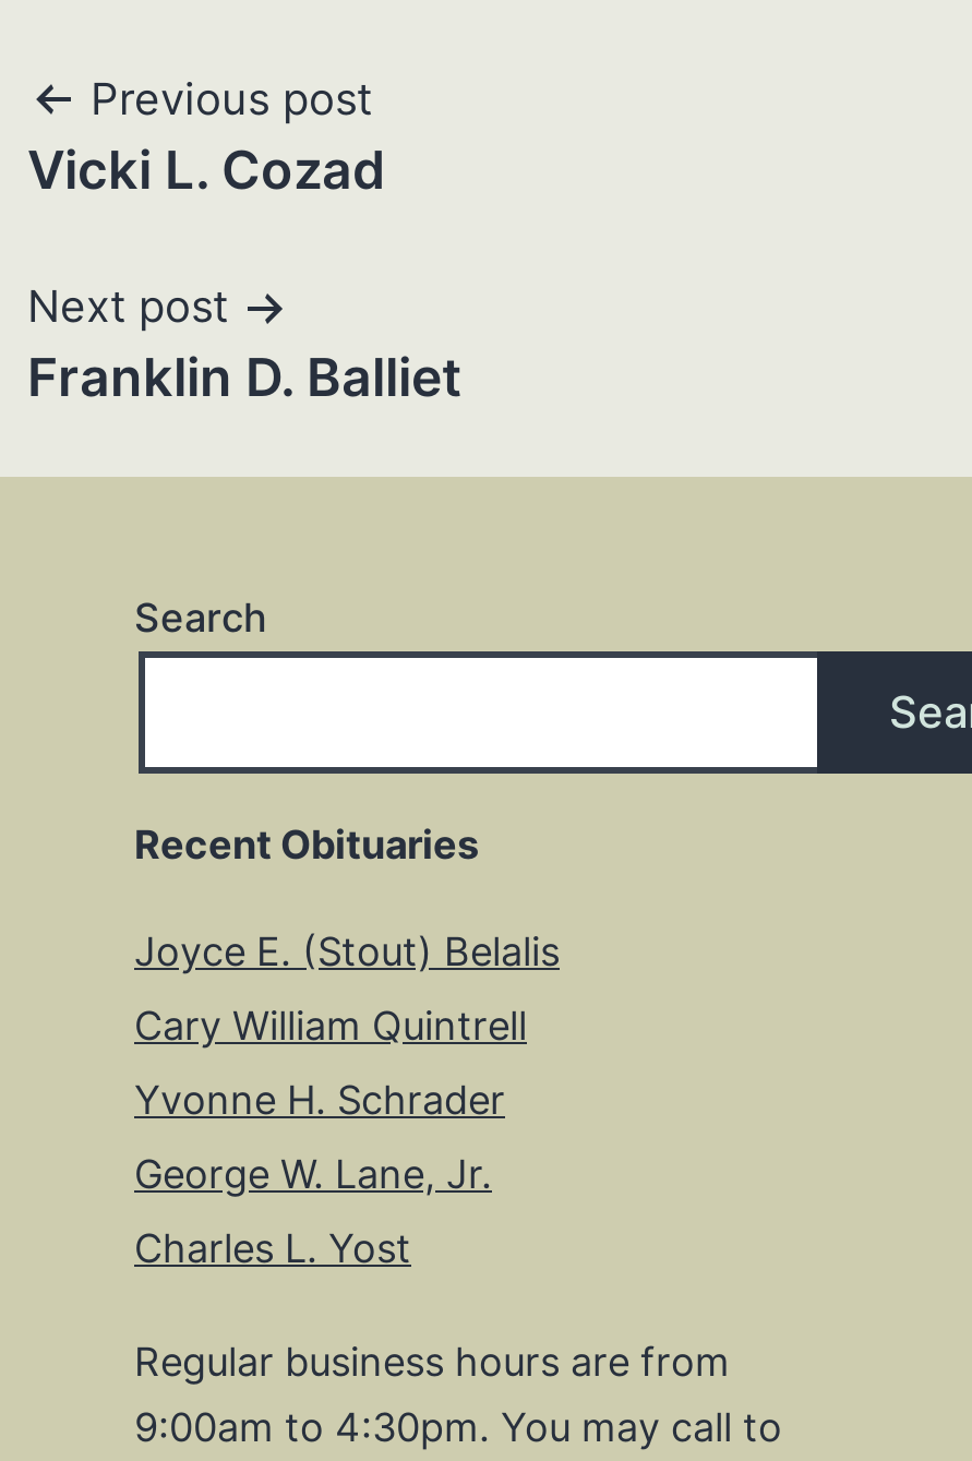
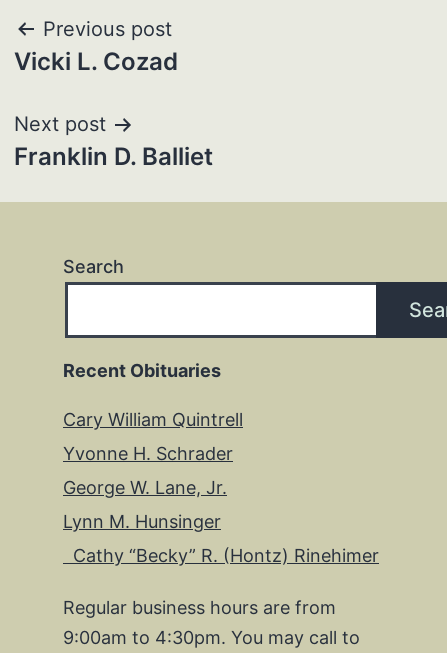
[134,929,560,975] Joyce E. (Stout) Belalis -> none
moved [134,1003,527,1197] -> [63,409,243,498]: Cary William Quintrell | Yvonne H. Schrader | George W. Lane, Jr.
[134,1226,411,1271] Charles L. Yost -> [63,511,379,566] Lynn M. Hunsinger | Cathy “Becky” R. (Hontz) Rinehimer

